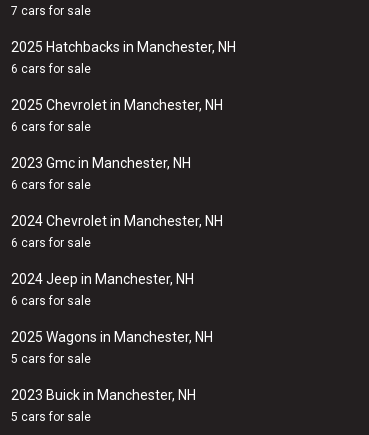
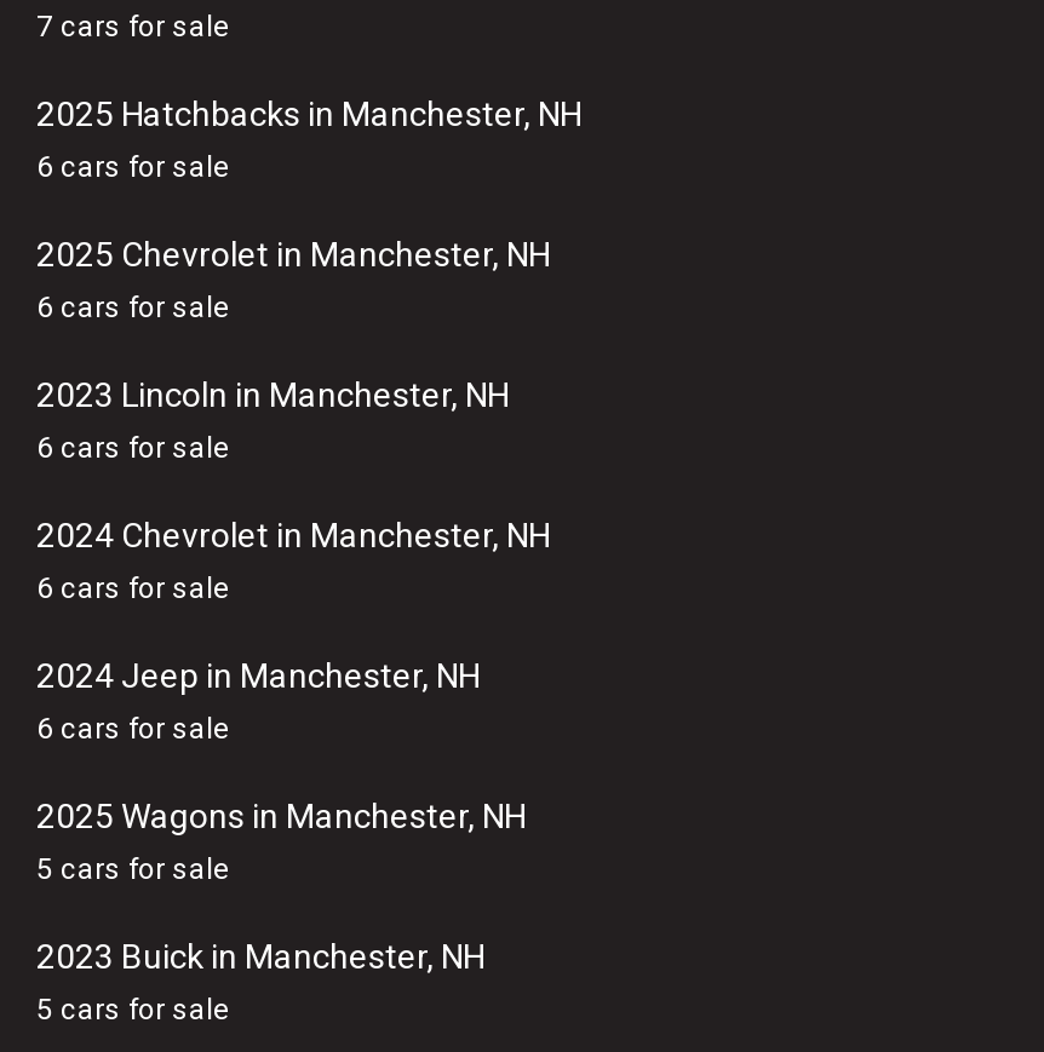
[11,155,191,171] 2023 Gmc in Manchester, NH -> [36,375,509,414] 2023 Lincoln in Manchester, NH

